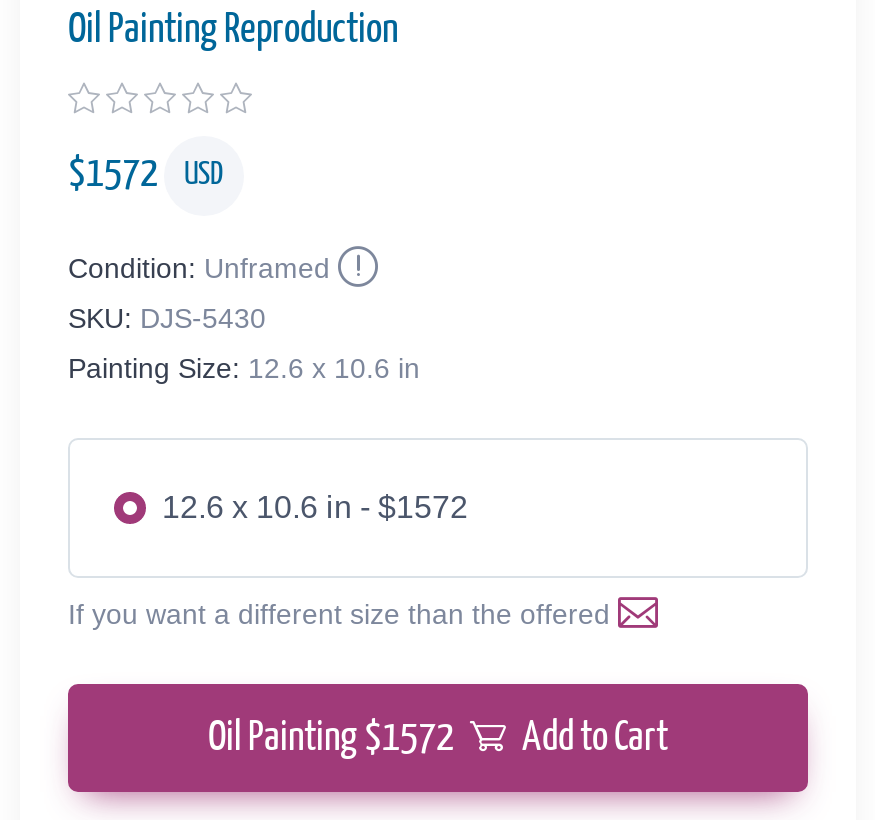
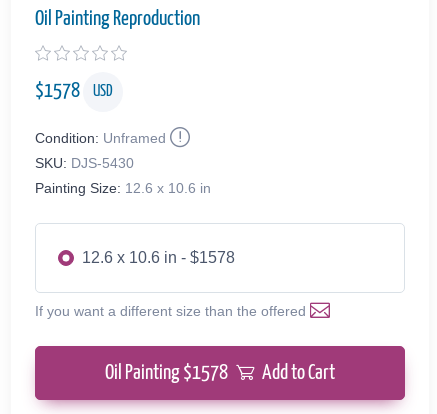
[68,154,224,194] $1572 USD -> [35,81,113,101] $1578 USD
[162,489,468,523] 12.6 x 10.6 in - $1572 -> [82,249,235,266] 12.6 x 10.6 in - $1578
[208,717,668,757] Oil Painting $1572 Add to Cart -> [105,363,335,383] Oil Painting $1578 Add to Cart

